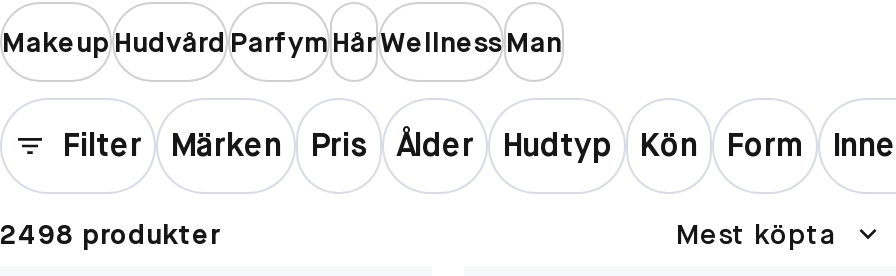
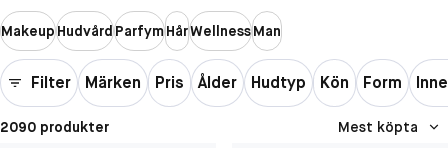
[0,216,220,252] 2498 produkter -> [0,118,109,136] 2090 produkter

